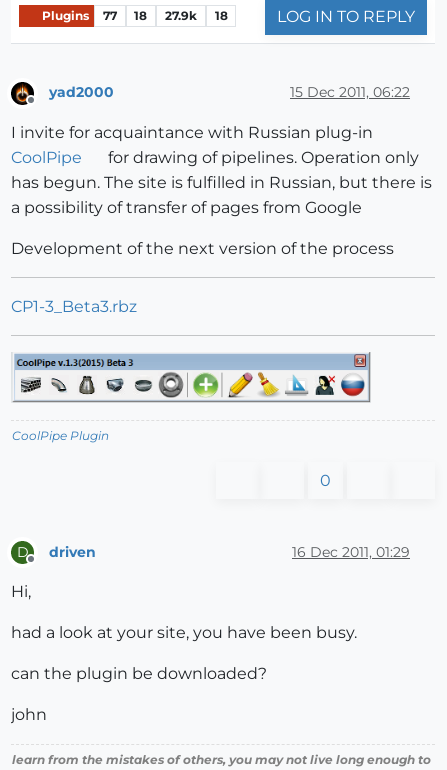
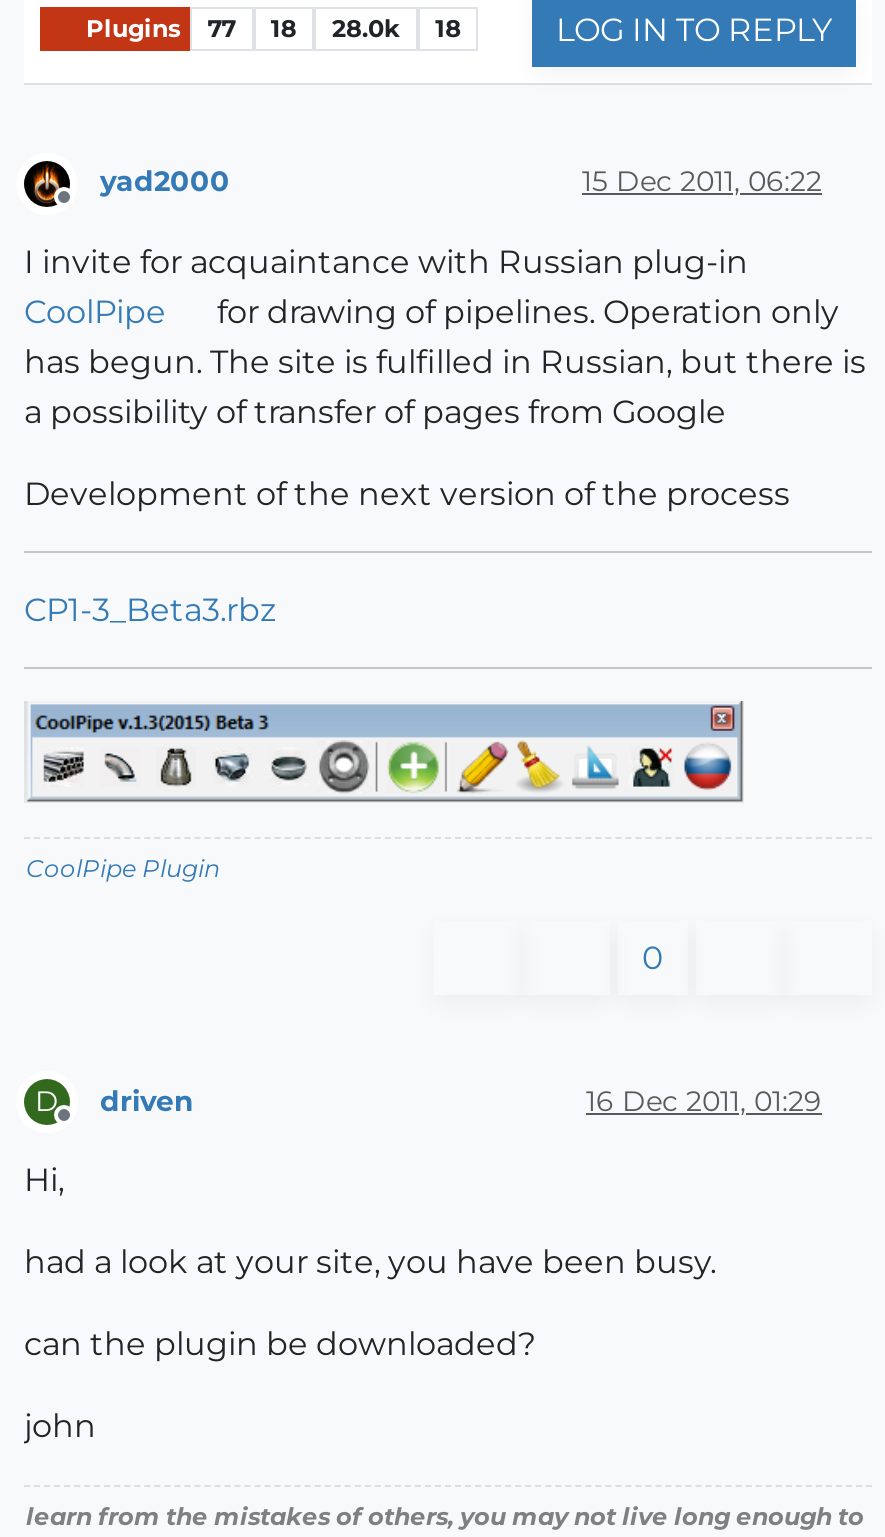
[39,8,228,23] Plugins 77 18 27.9k 18 -> [80,13,461,43] Plugins 77 18 28.0k 18

